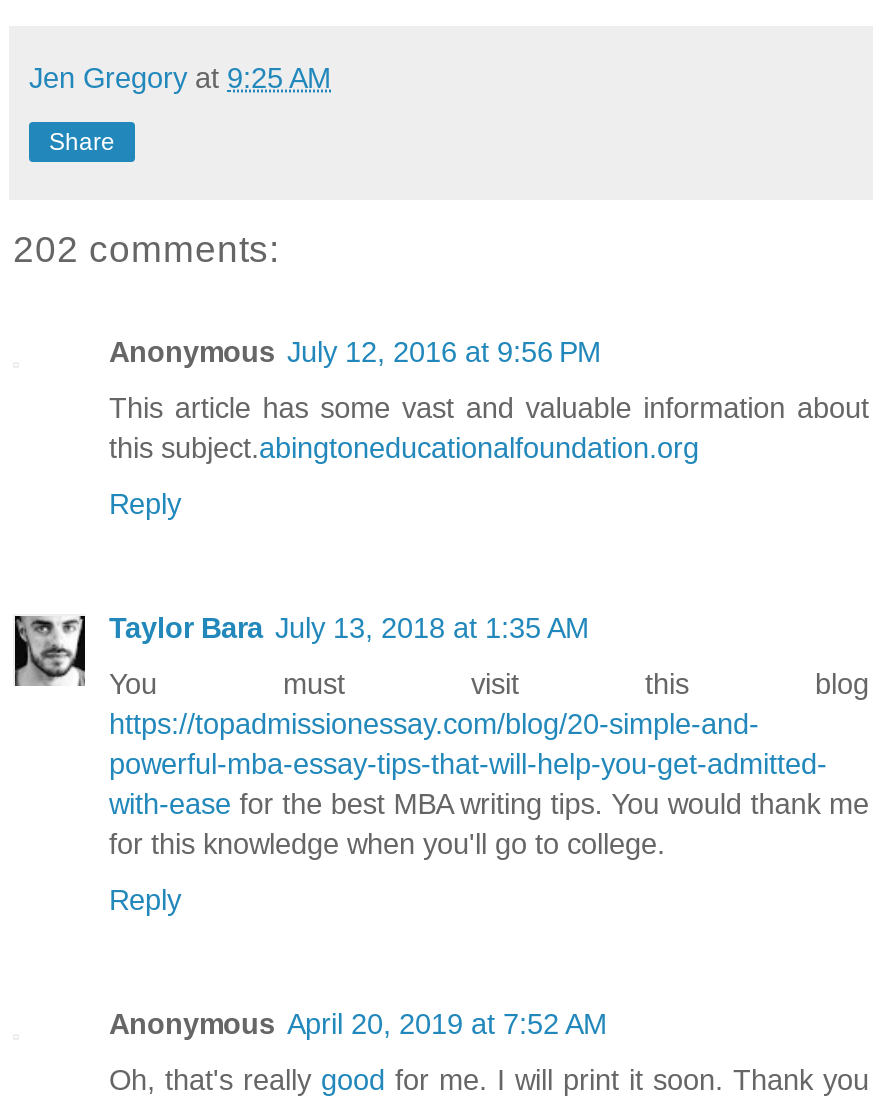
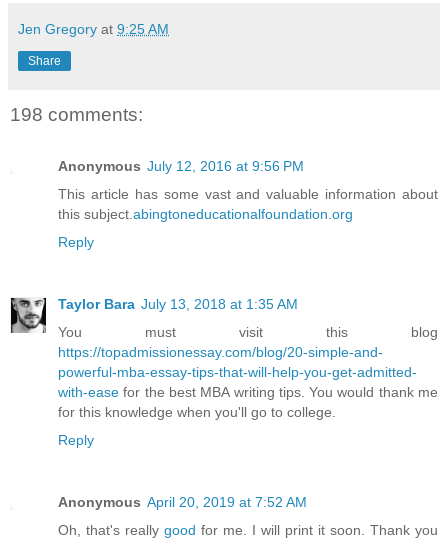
[13,228,279,270] 202 comments: -> [10,104,143,125] 198 comments:

